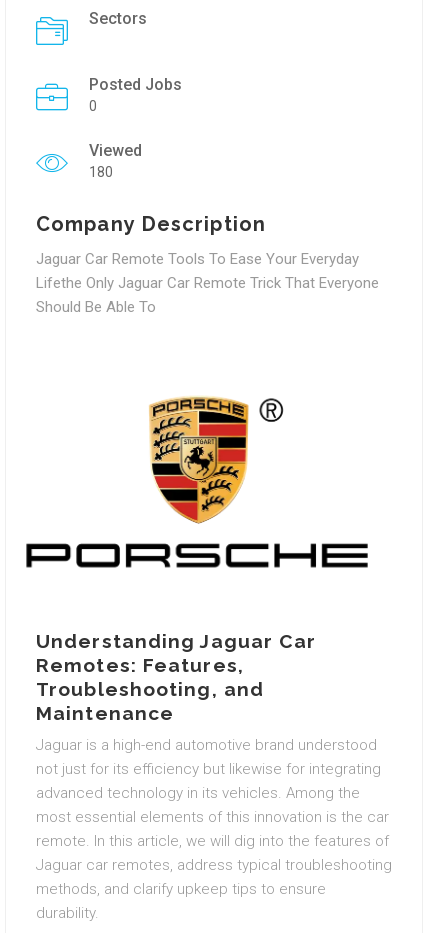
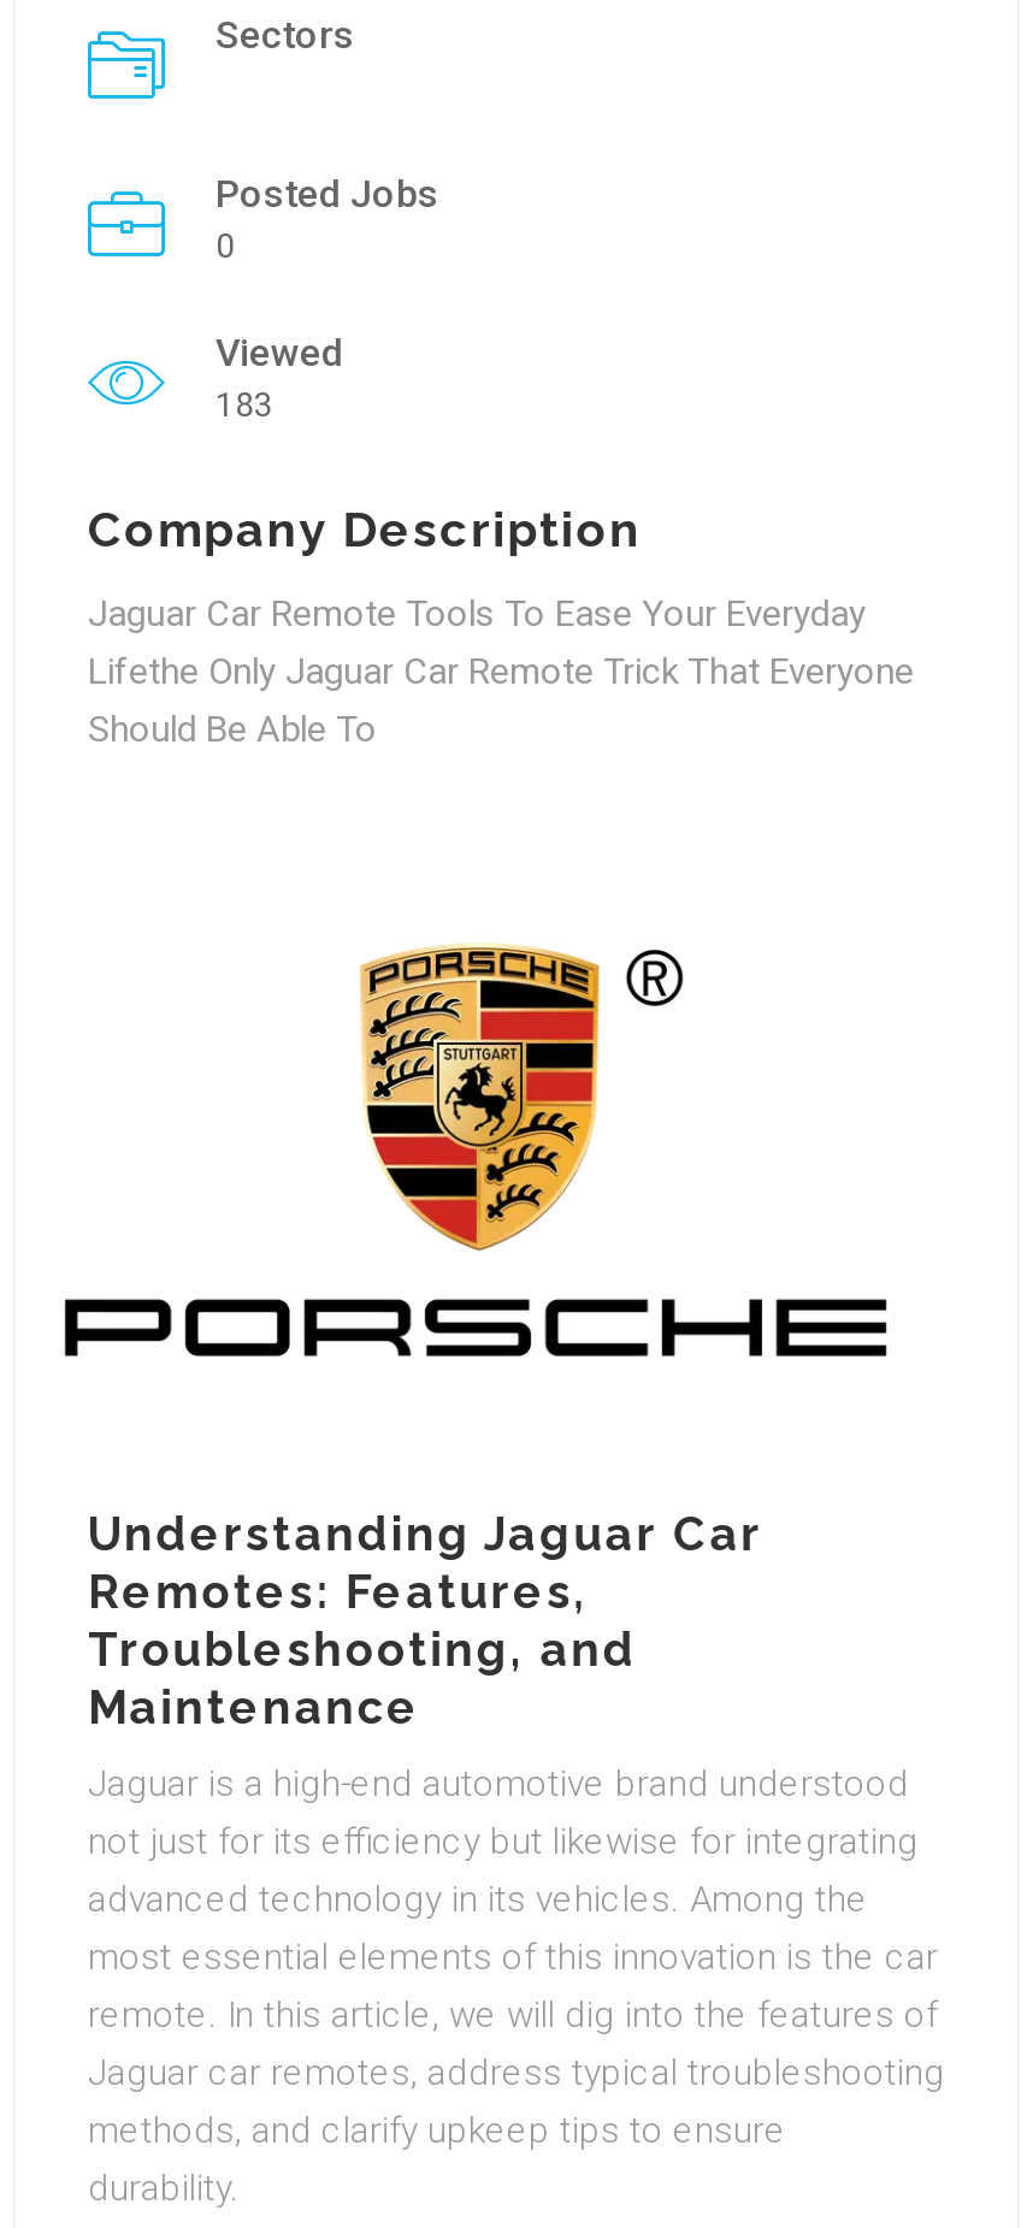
[89,164,113,180] 180 -> [216,385,273,424] 183

